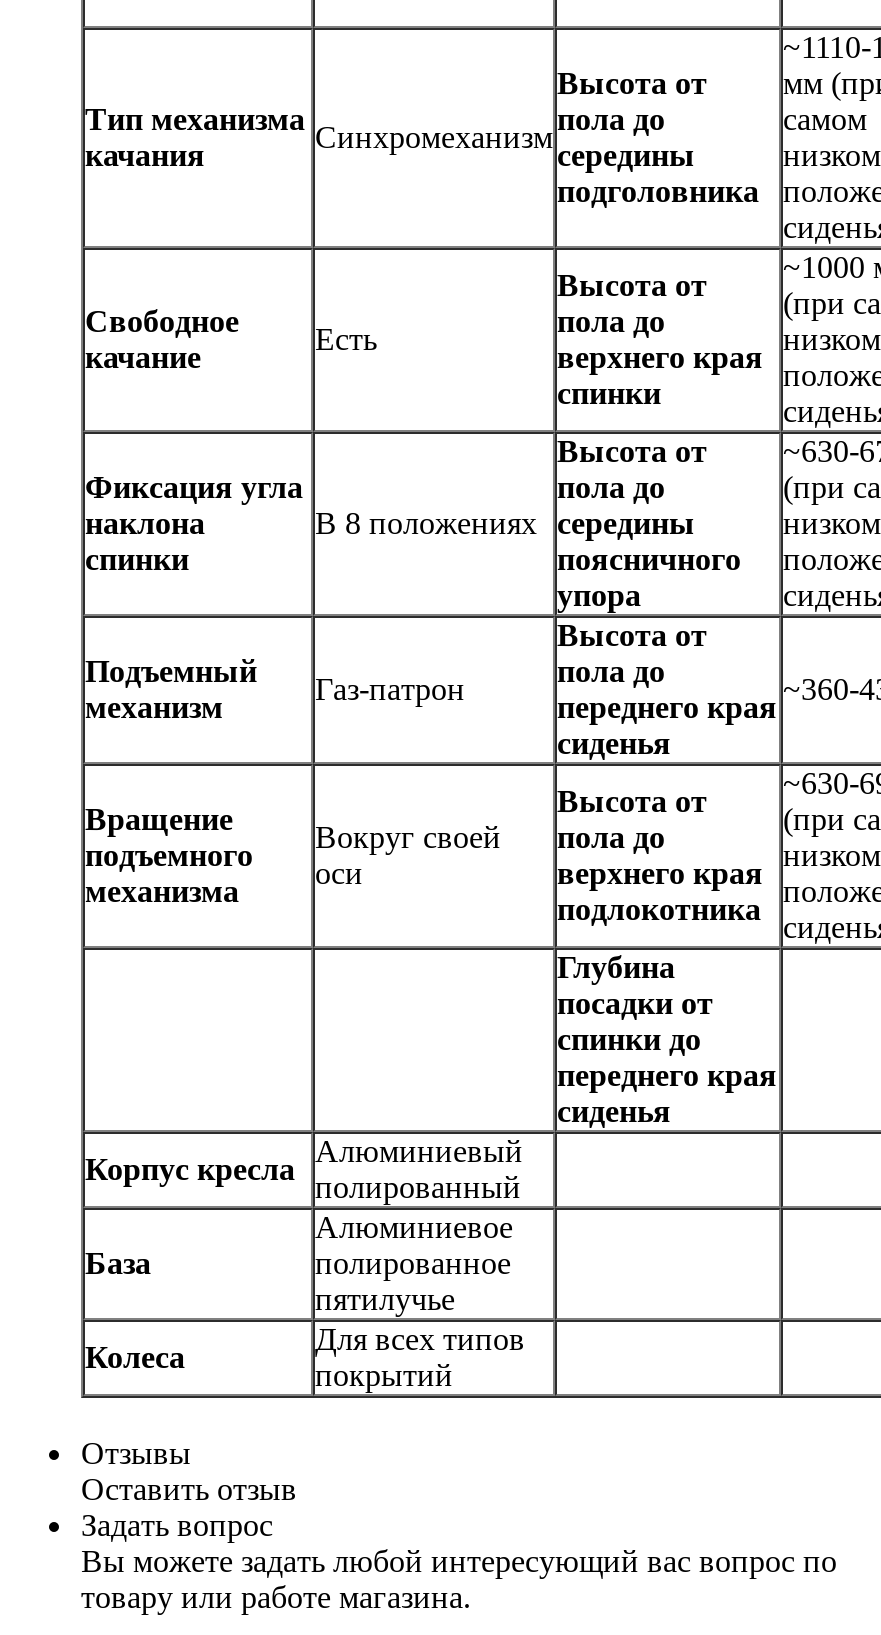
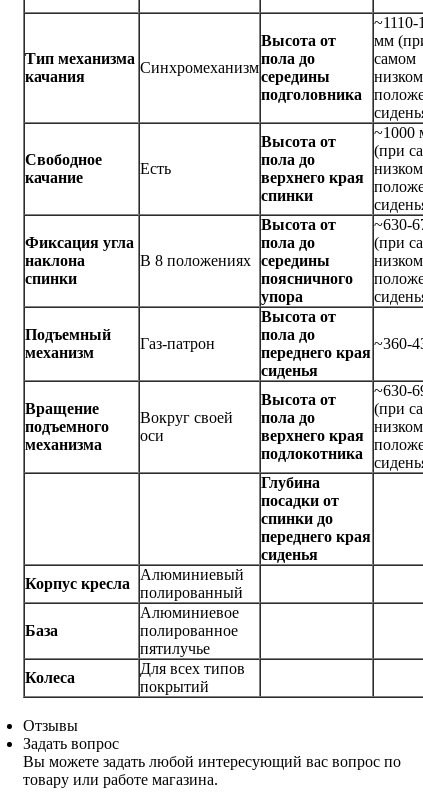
[81,1472,297,1506] Оставить отзыв -> none

